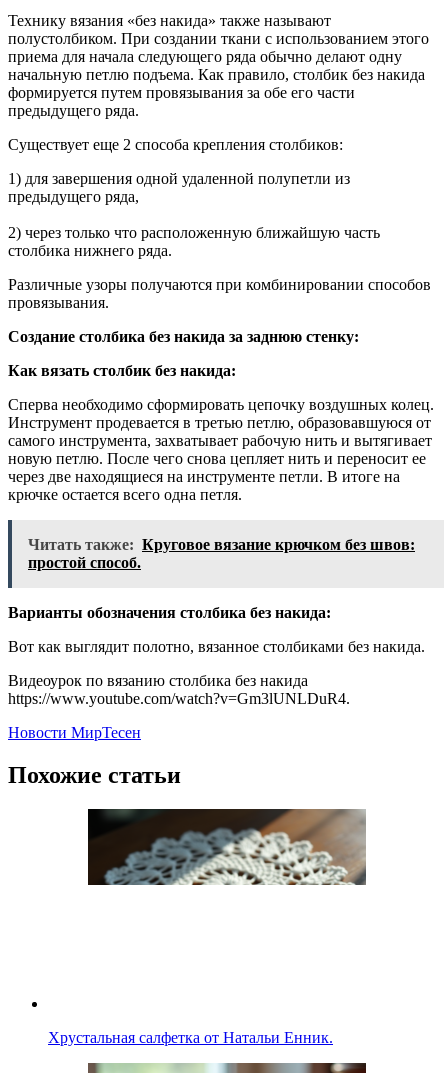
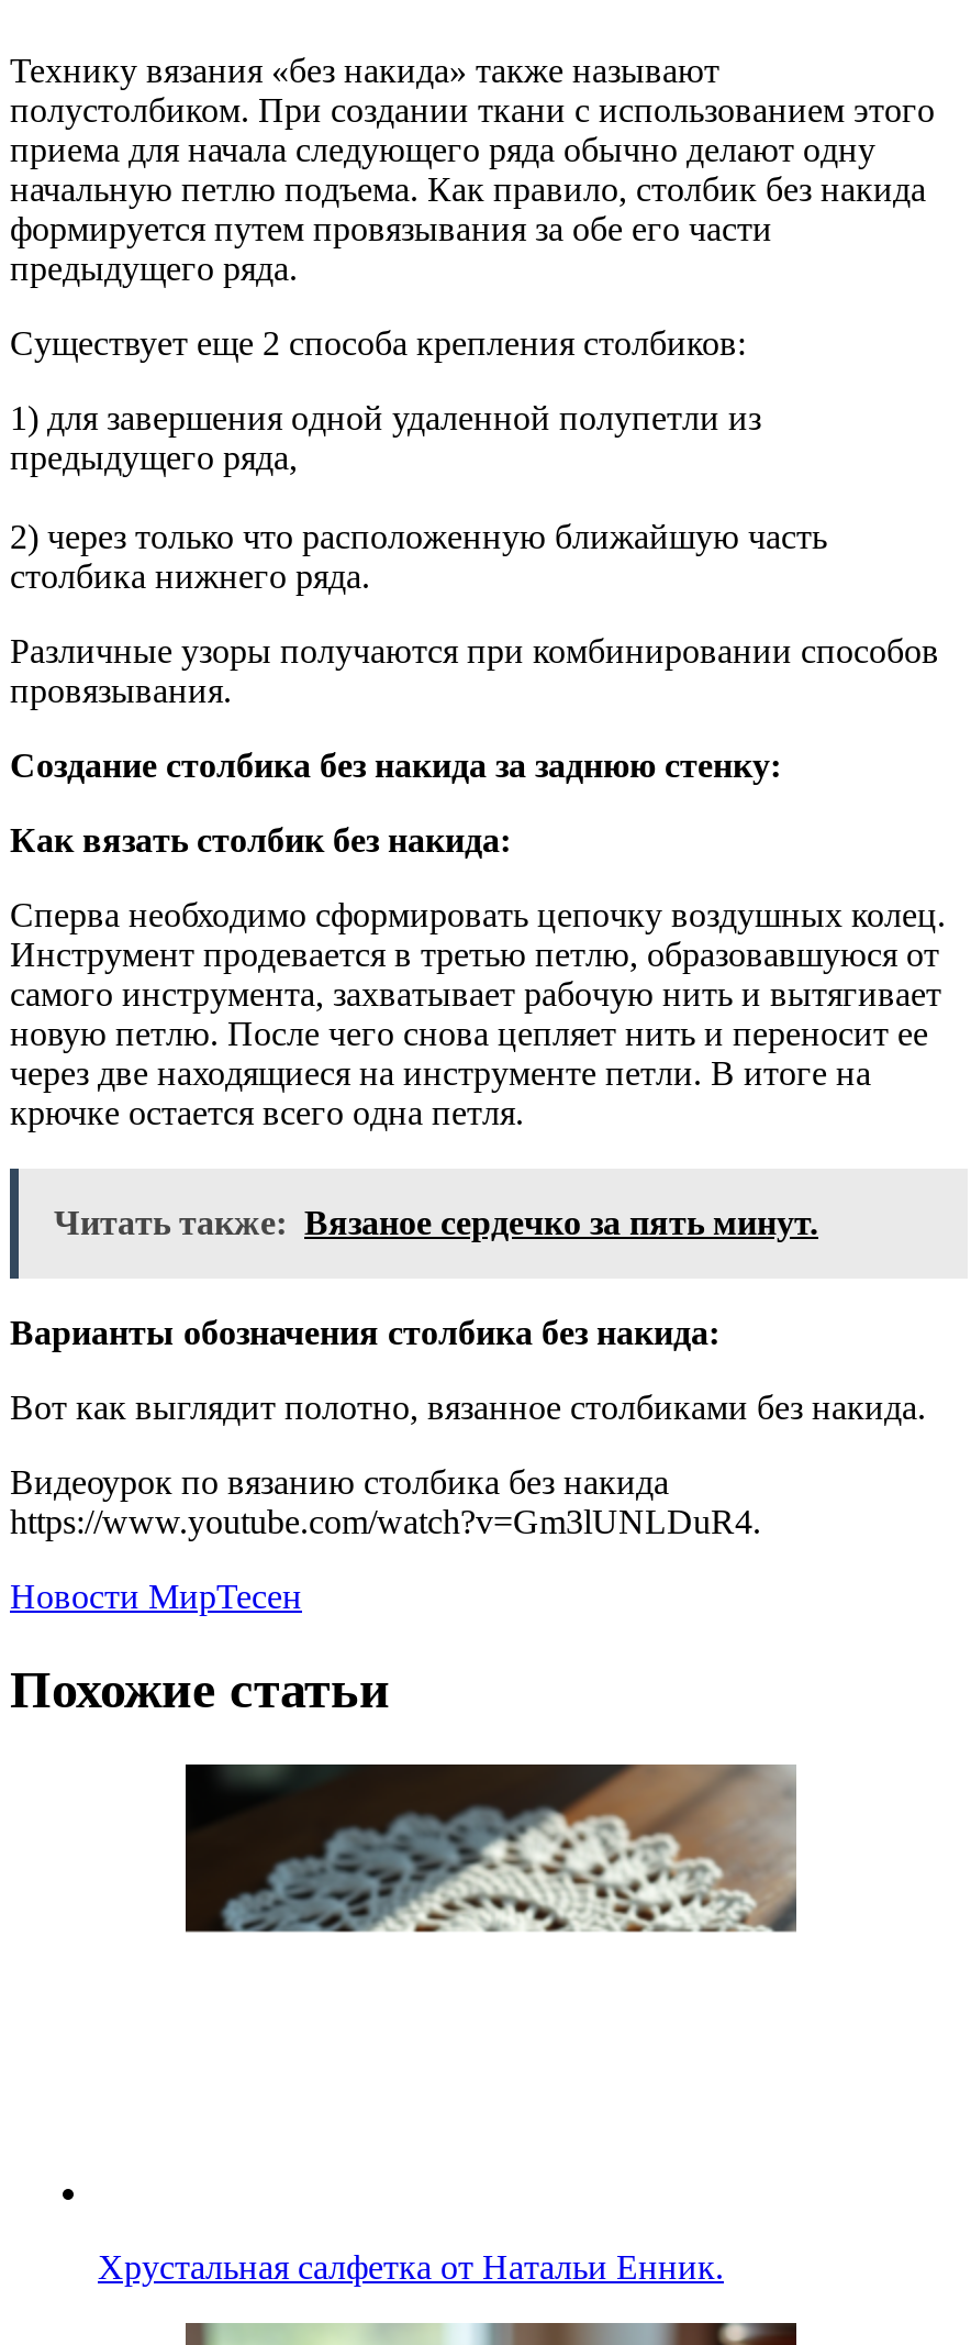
[28,536,415,571] Читать также: Круговое вязание крючком без швов: | простой способ. -> [54,1203,818,1241] Читать также: Вязаное сердечко за пять минут.

